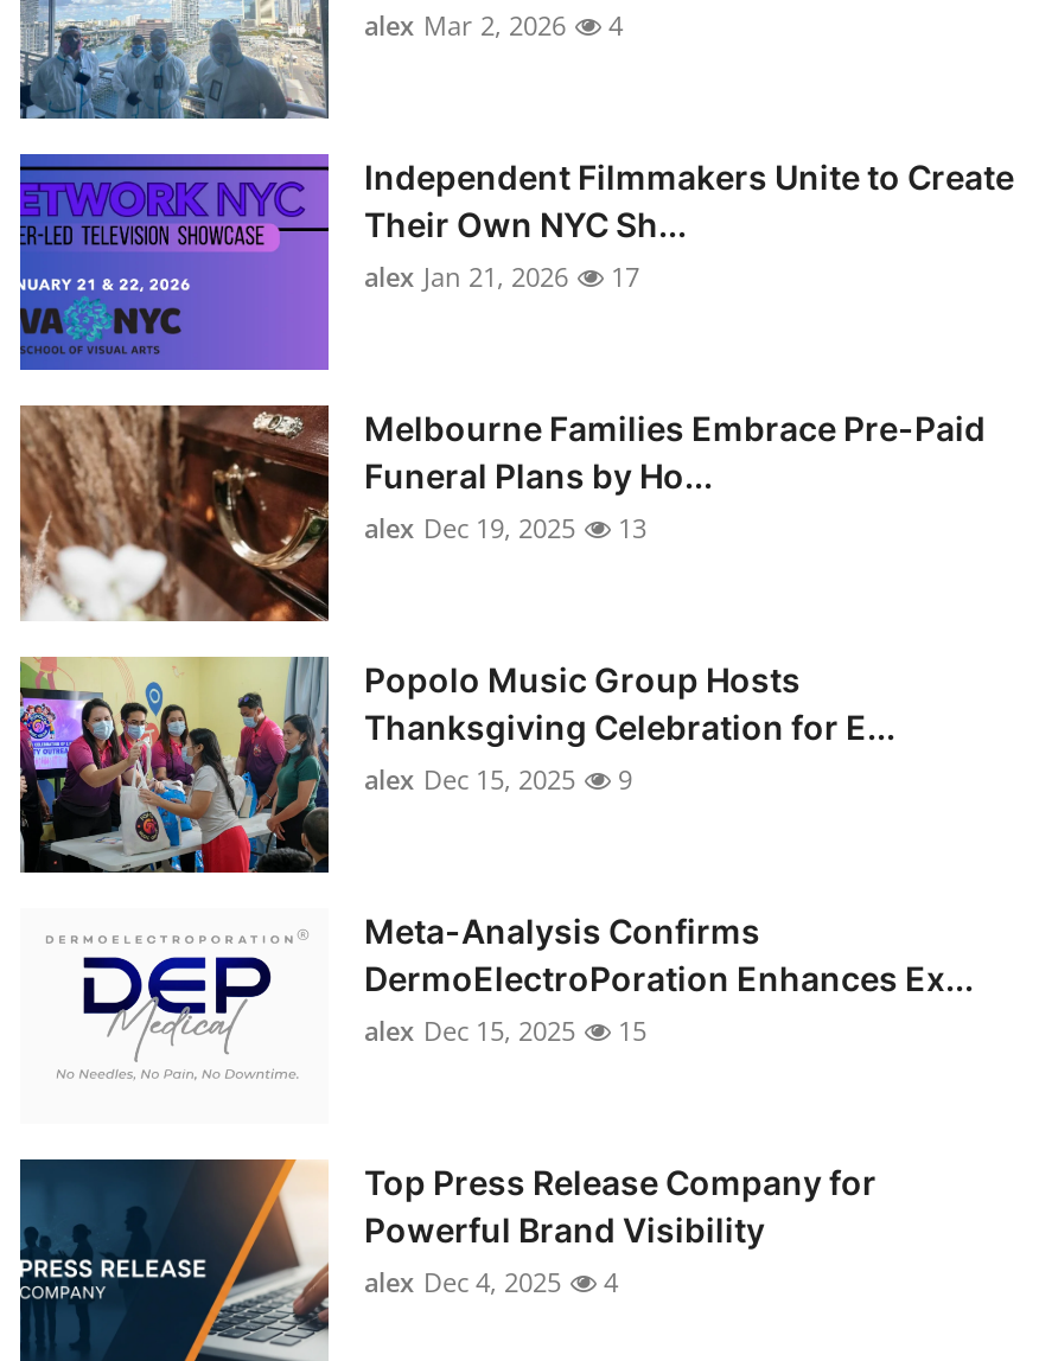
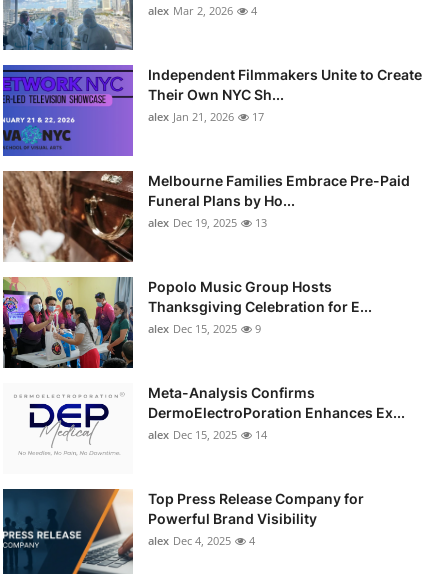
[364,1012,646,1048] alex Dec 15, 2025 15 -> [148,427,267,442] alex Dec 15, 2025 14

